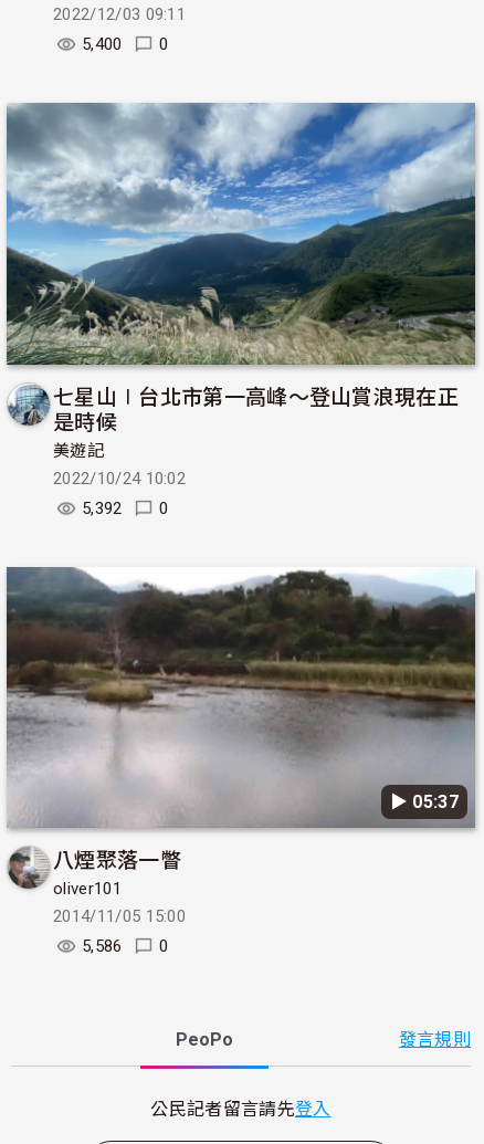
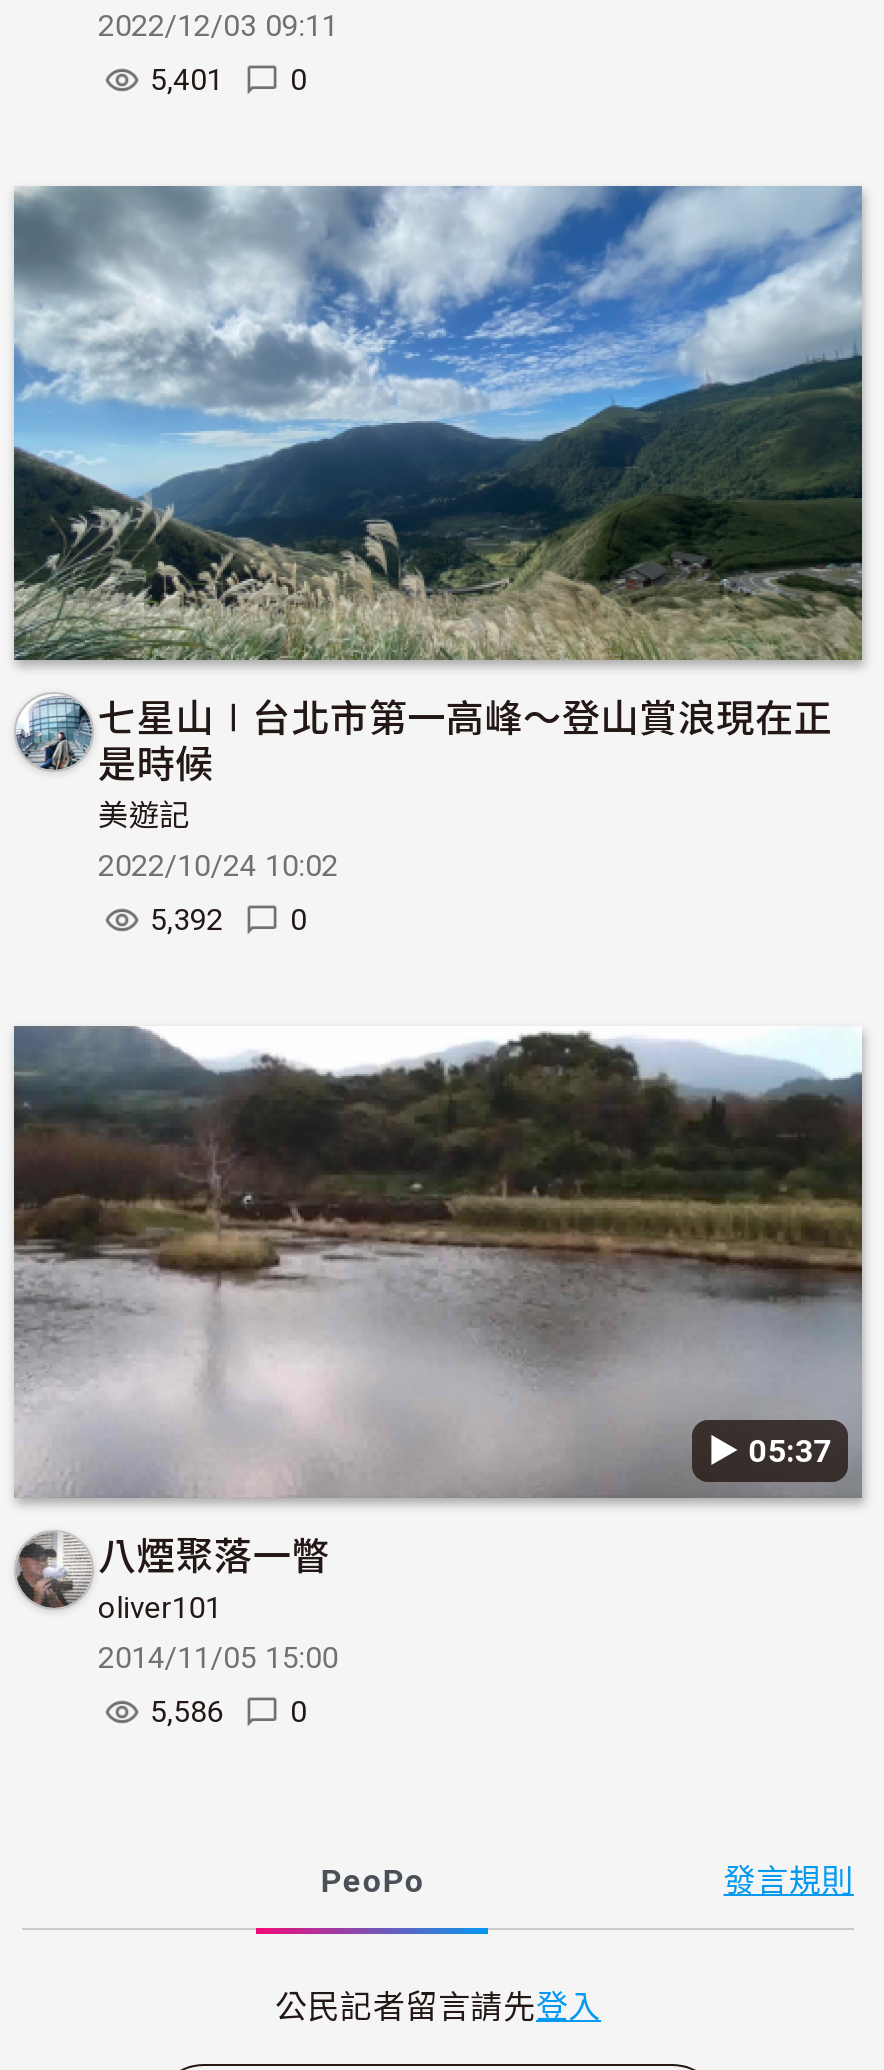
[82,34,168,54] 5,400 0 -> [150,62,307,98] 5,401 0

